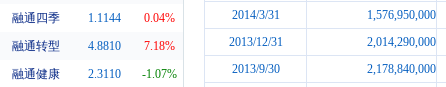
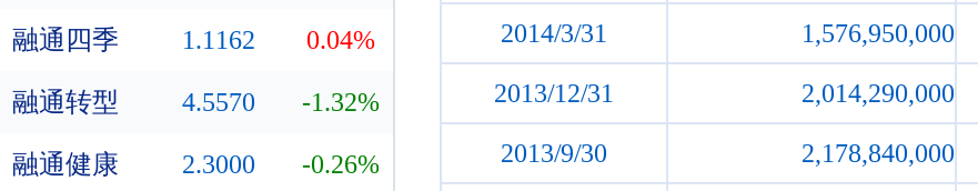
[88,11,175,25] 1.1144 0.04% -> [182,24,375,56] 1.1162 0.04%
[88,39,121,53] 4.8810 -> [182,87,255,118] 4.5570
[144,39,175,53] 7.18% -> [302,87,380,118] -1.32%
[88,67,121,81] 2.3110 -> [182,149,255,180] 2.3000
[142,67,177,81] -1.07% -> [302,149,380,180] -0.26%

